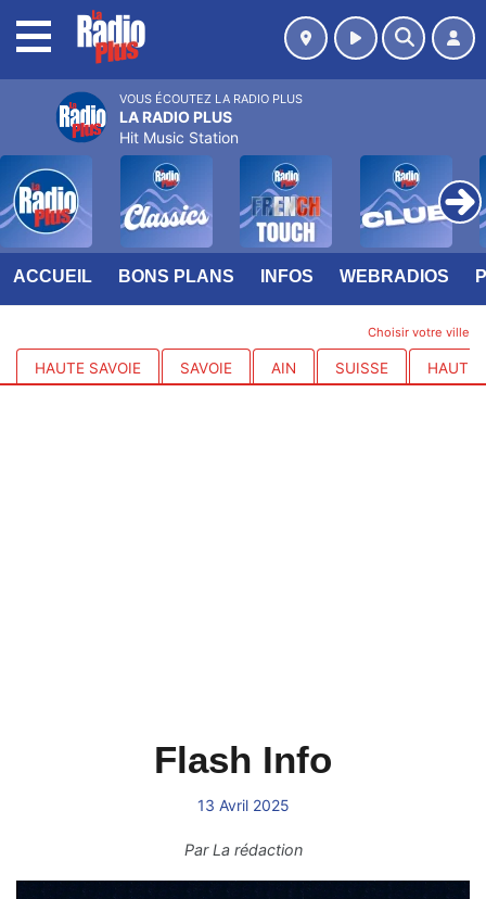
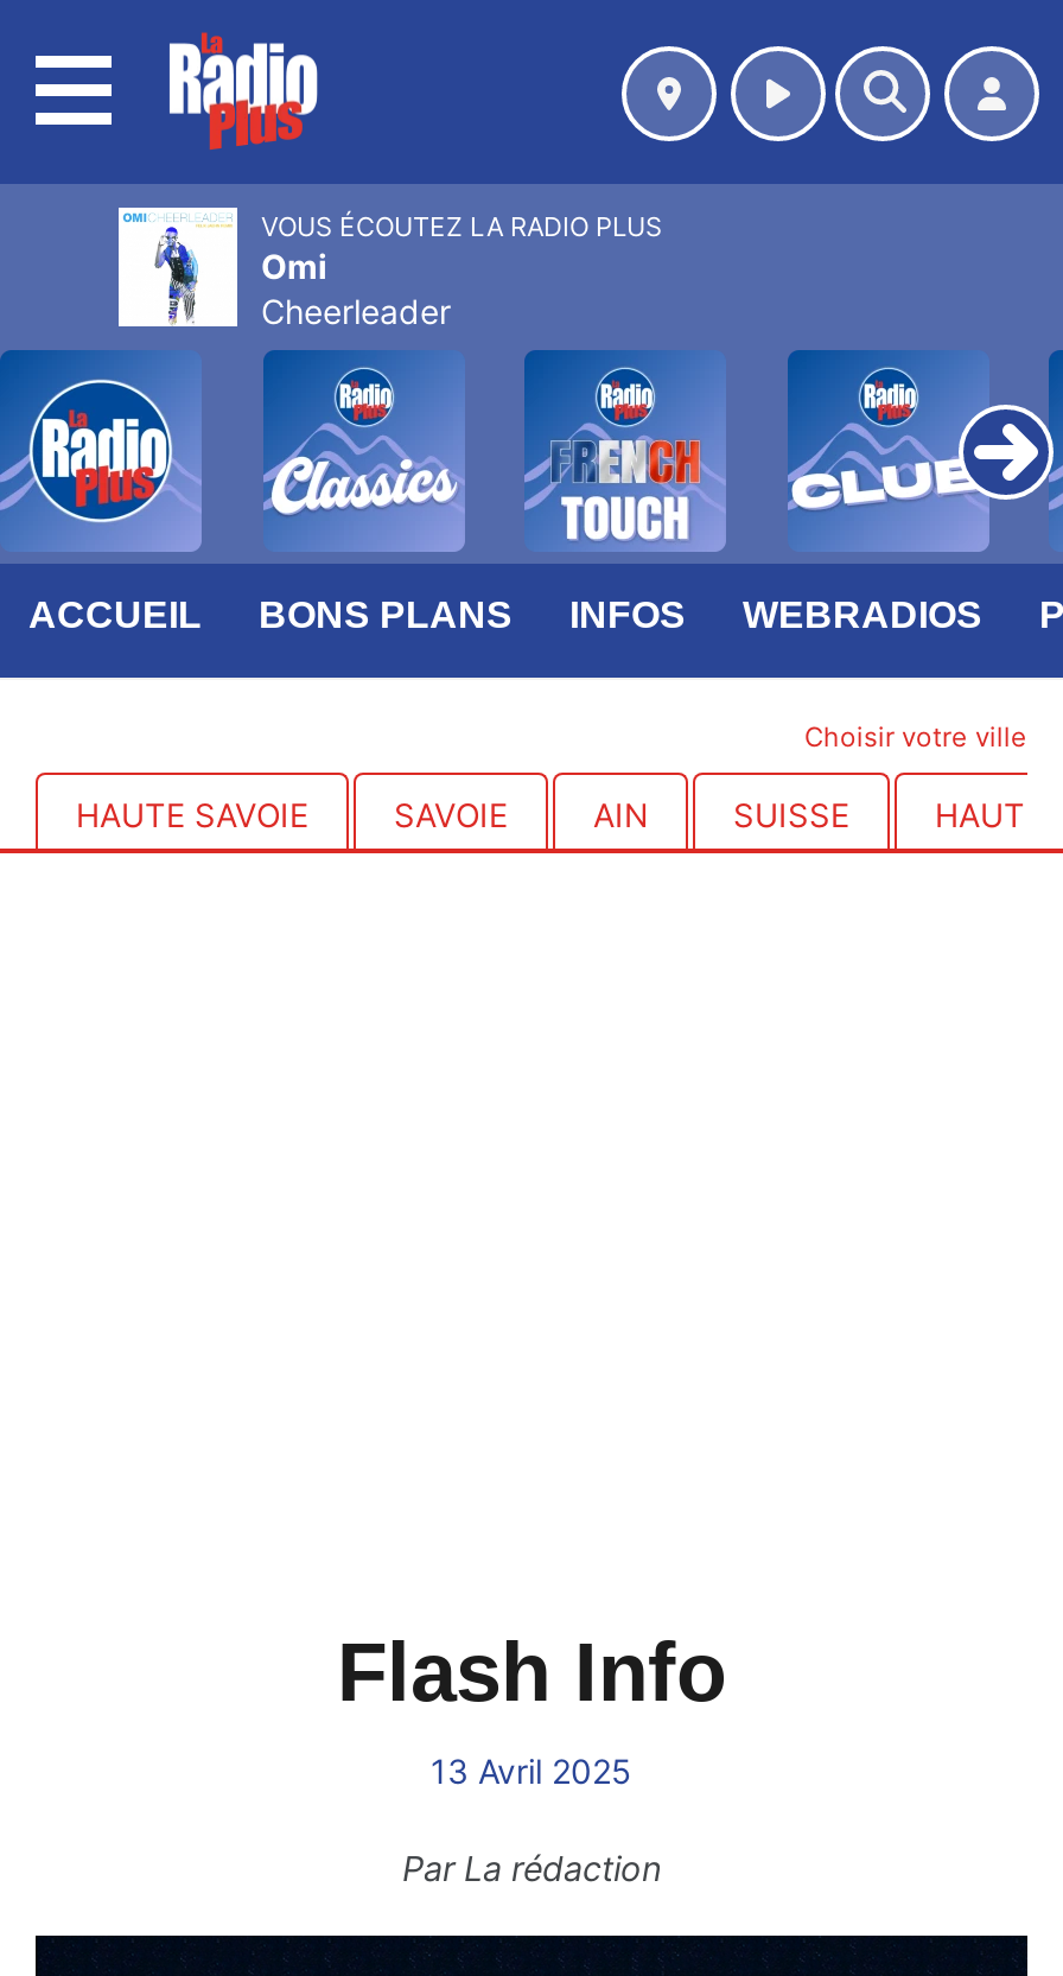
[54,90,239,147] [image] | LA RADIO PLUS | Hit Music Station -> [116,205,451,331] [image] | Omi | Cheerleader

